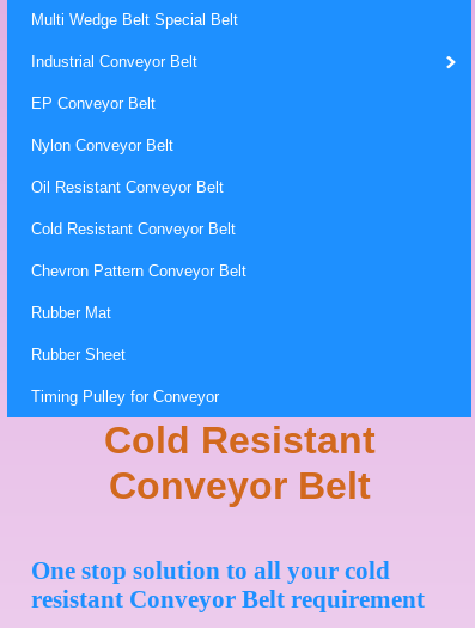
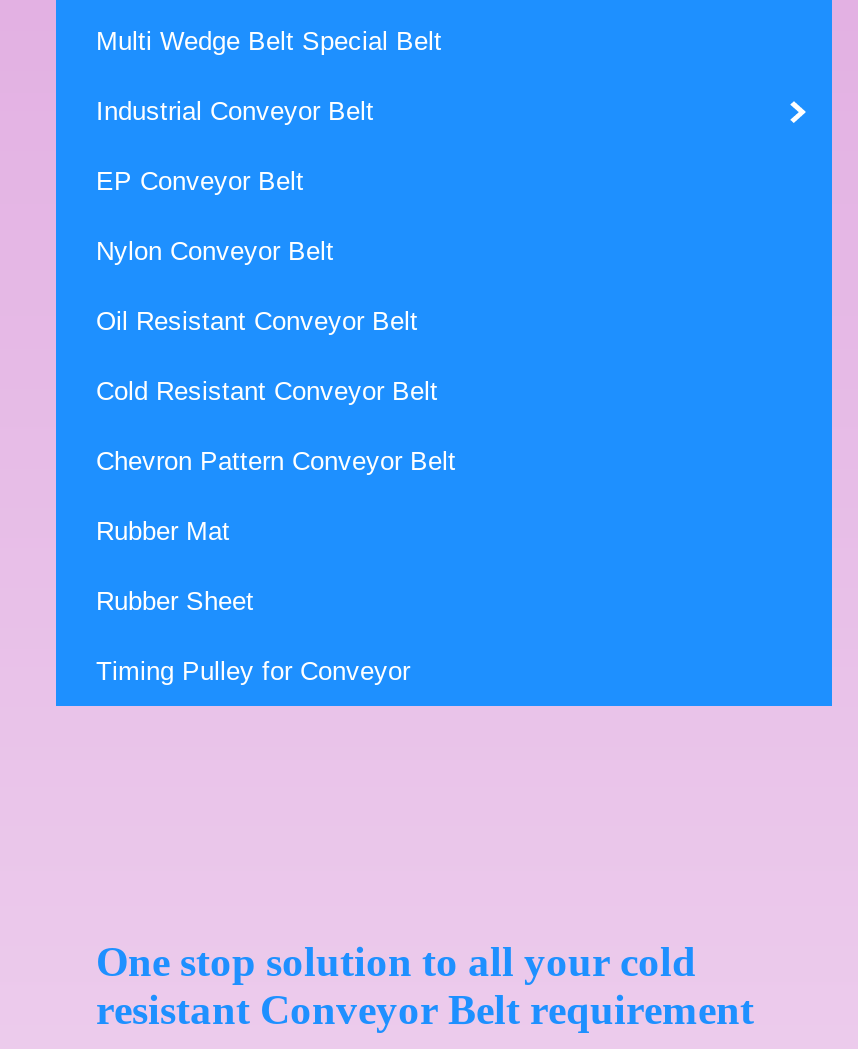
[103,419,375,507] Cold Resistant | Conveyor Belt -> none

